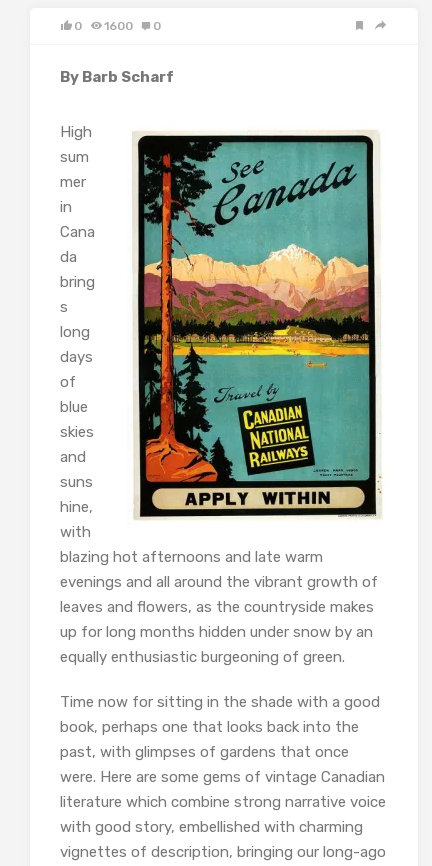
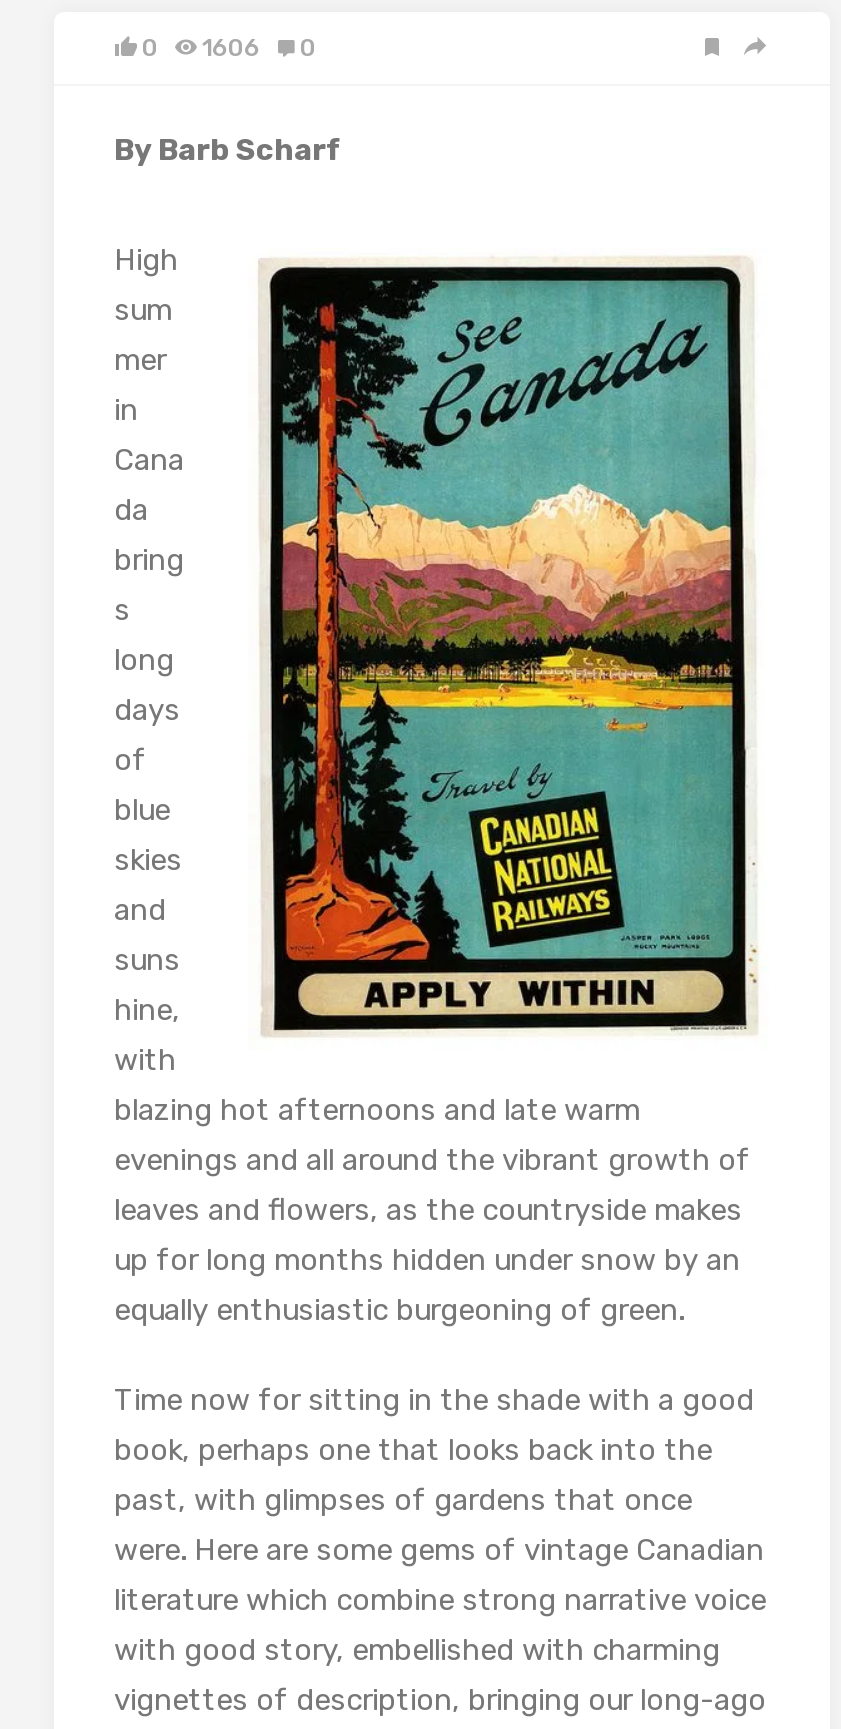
[74,19,161,33] 0 1600 0 -> [142,35,316,63] 0 1606 0

